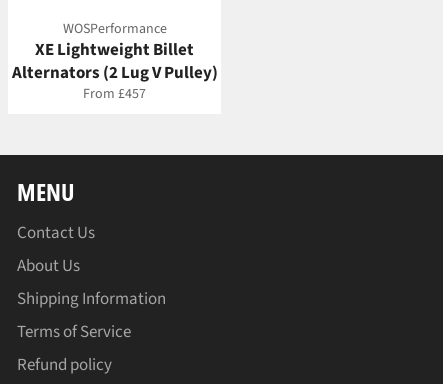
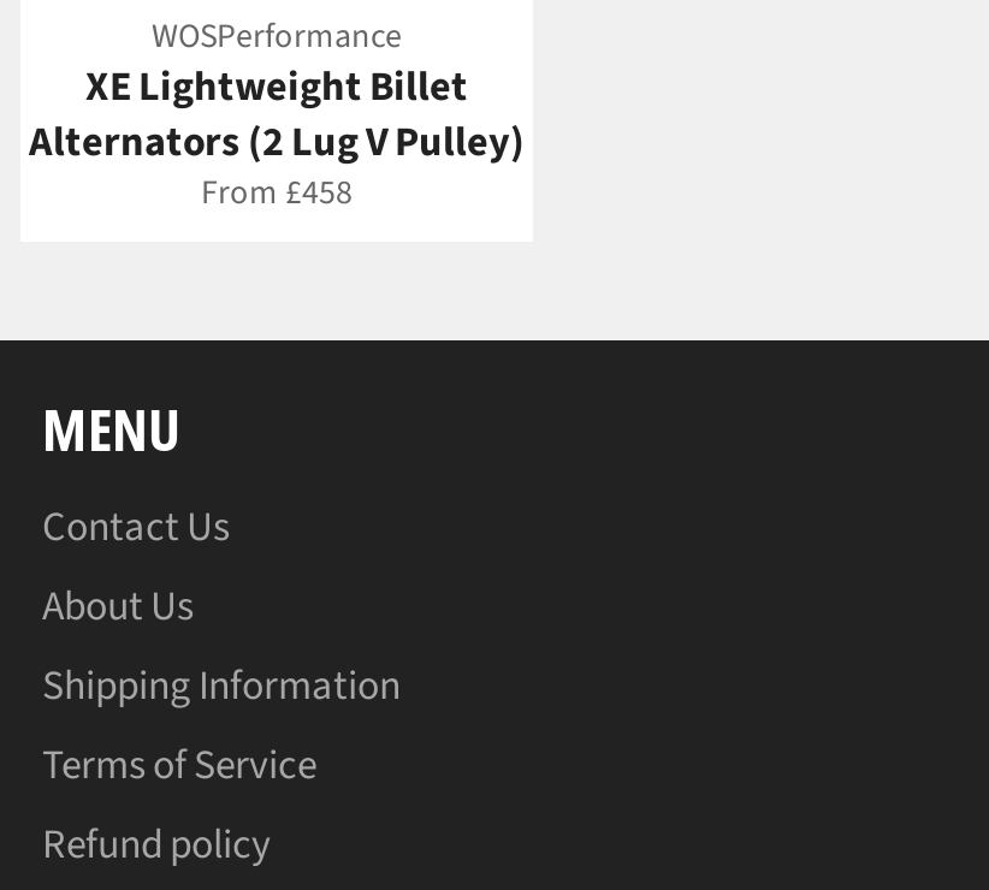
[83,84,146,104] From £457 -> [201,170,353,218] From £458

